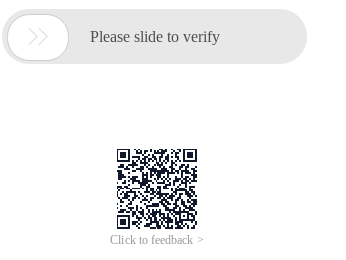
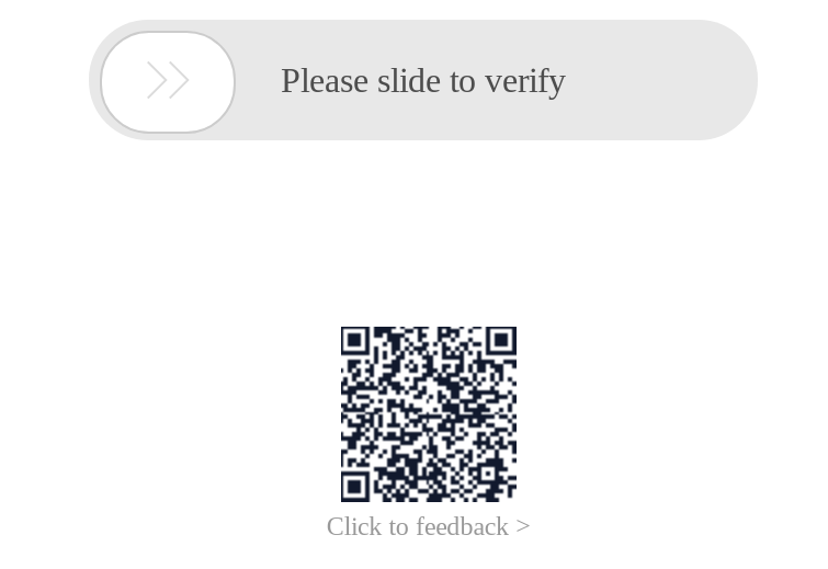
[116,148,198,230] [image] -> [339,327,519,504] [image]

